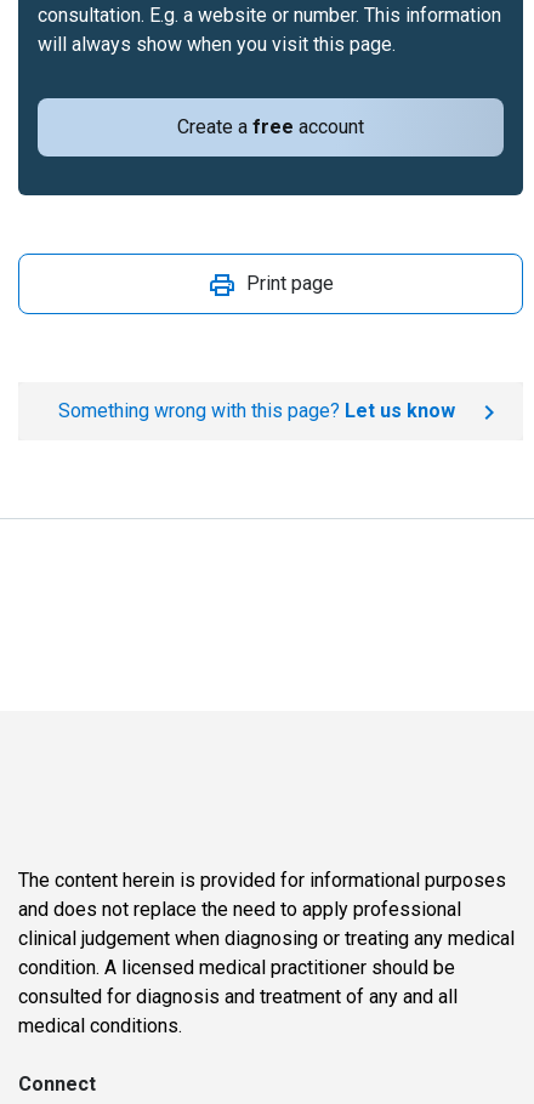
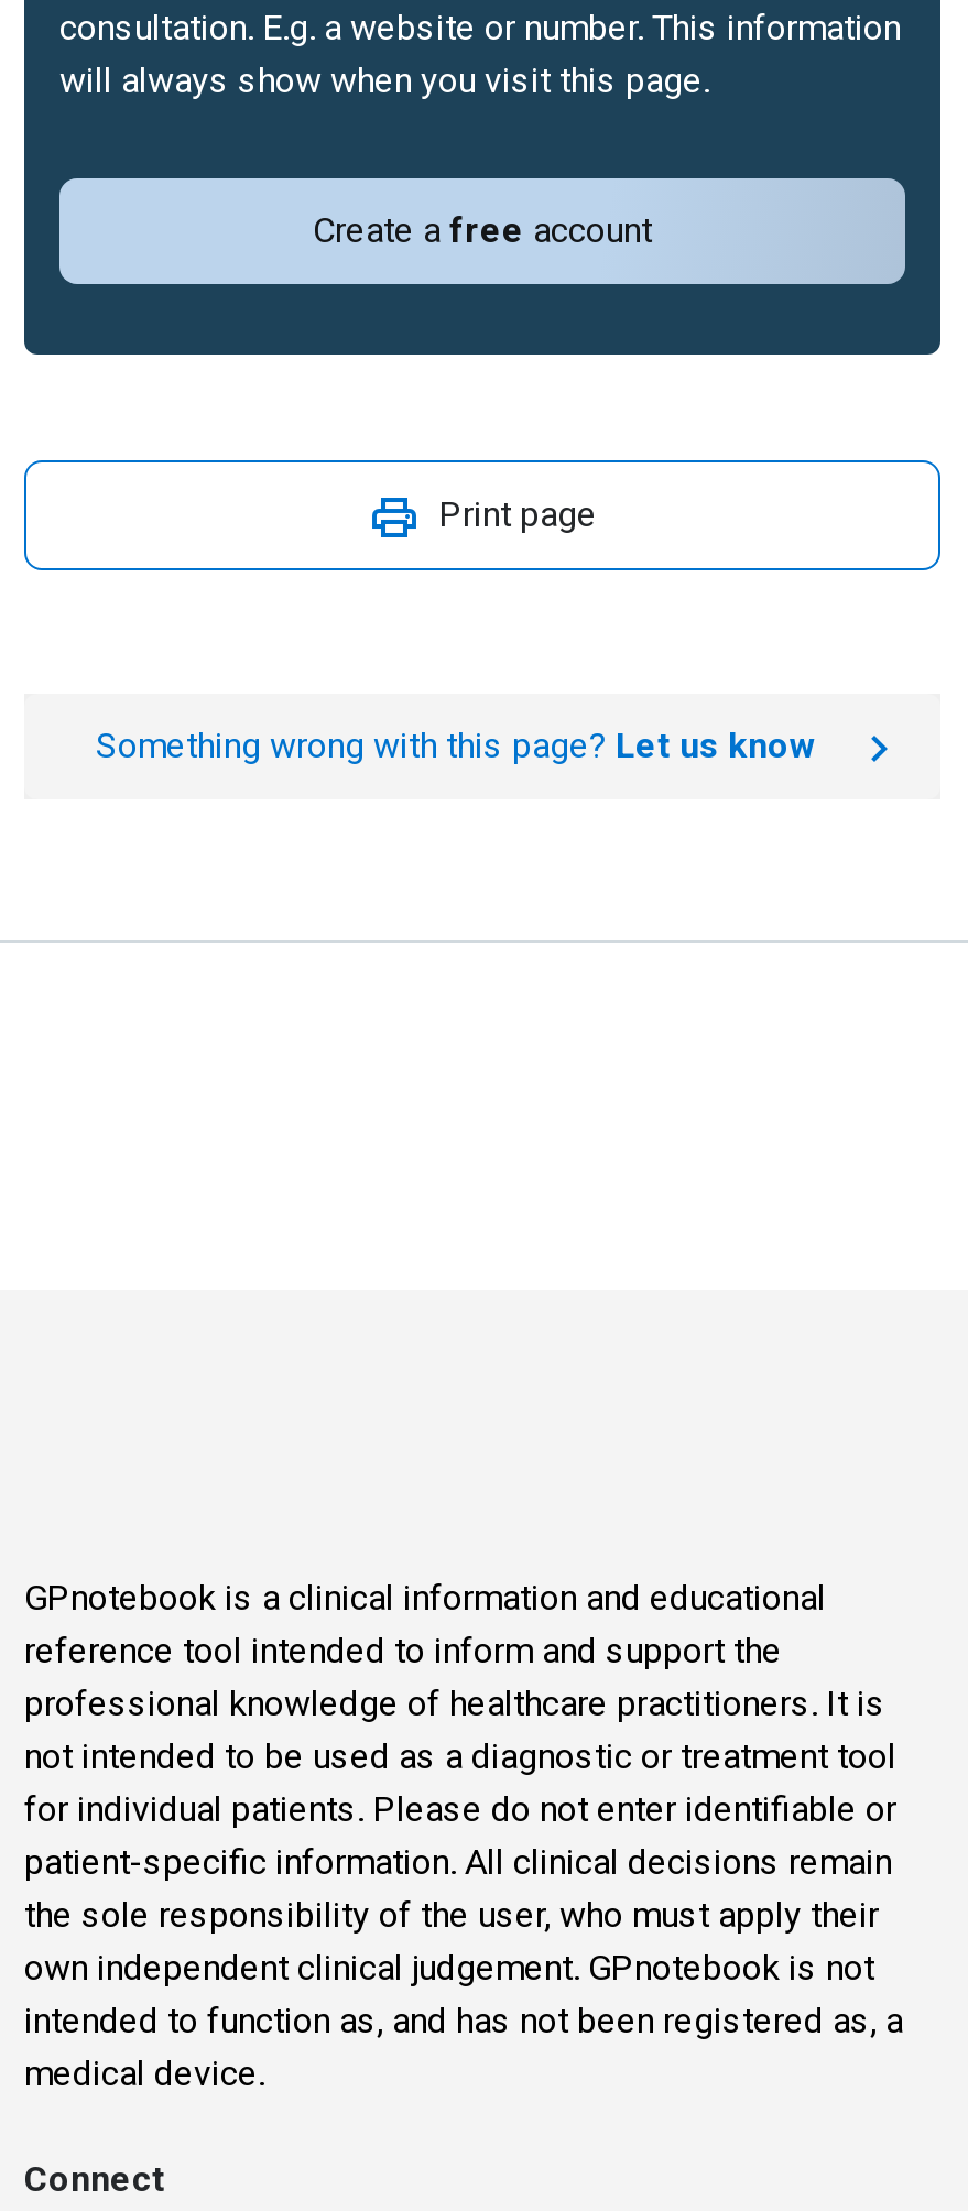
[18,869,515,1037] The content herein is provided for informational purposes | and does not replace the need to apply professional | clinical judgement when diagnosing or treating any medical | condition. A licensed medical practitioner should be | consulted for diagnosis and treatment of any and all | medical conditions. -> [24,1577,903,2094] GPnotebook is a clinical information and educational | reference tool intended to inform and support the | professional knowledge of healthcare practitioners. It is | not intended to be used as a diagnostic or treatment tool | for individual patients. Please do not enter identifiable or | patient-specific information. All clinical decisions remain | the sole responsibility of the user, who must apply their | own independent clinical judgement. GPnotebook is not | intended to function as, and has not been registered as, a | medical device.

